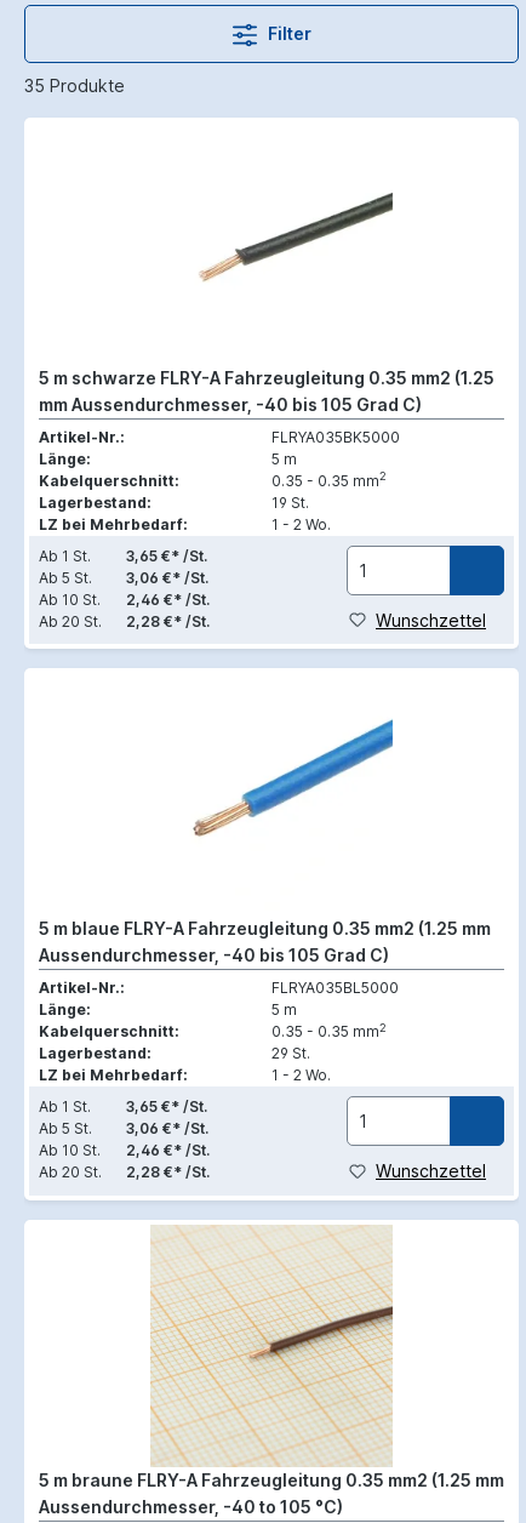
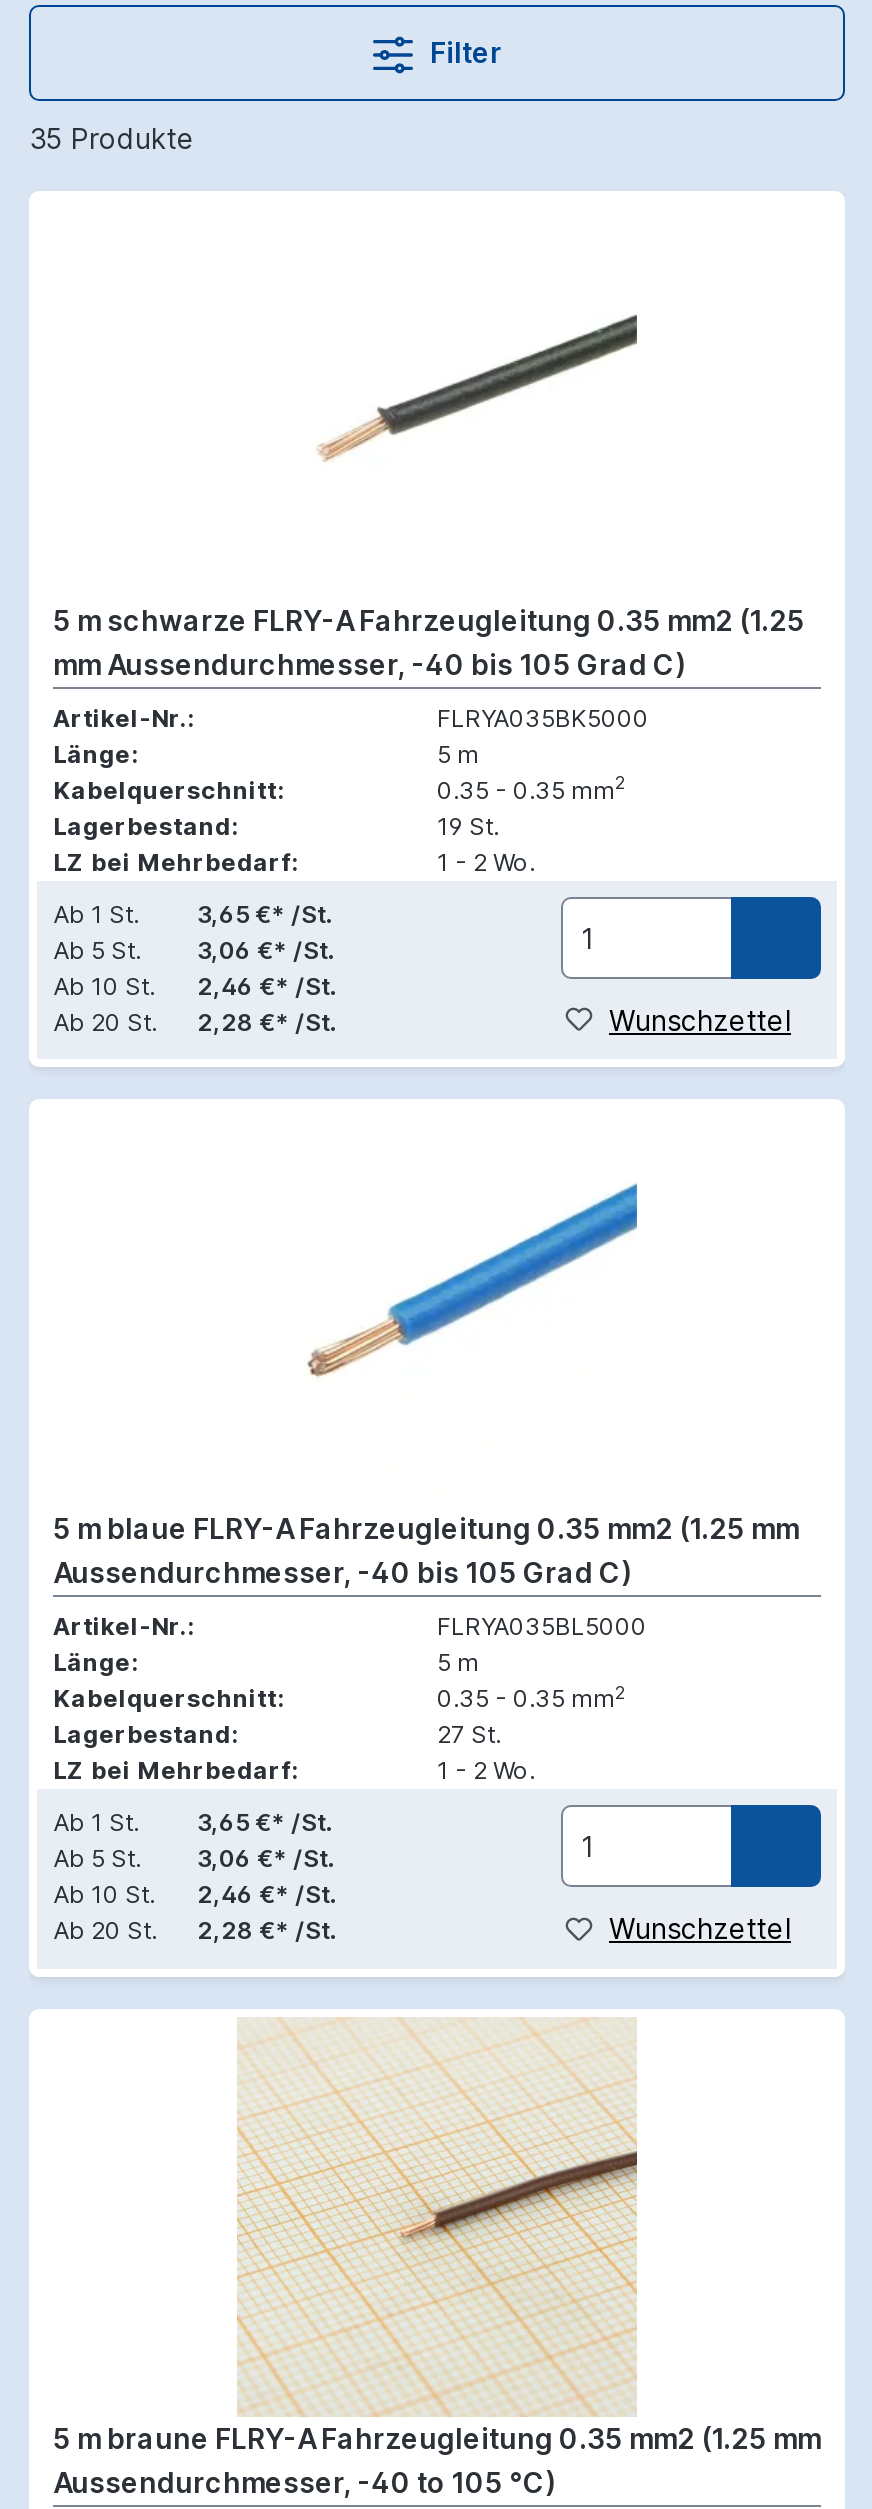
[271,1044,310,1062] 29 St. -> [437,1719,501,1749] 27 St.

